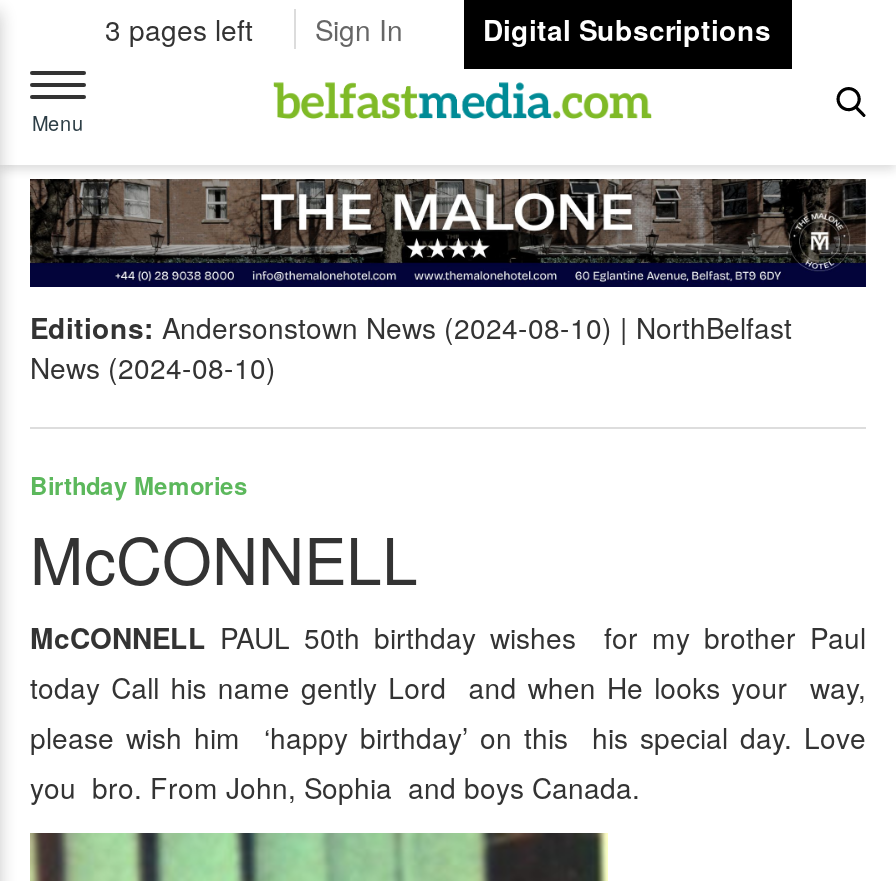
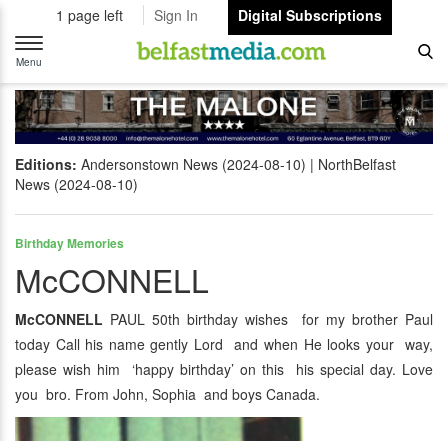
[105,9,771,49] 3 pages left Sign In Digital Subscriptions -> [56,5,382,25] 1 page left Sign In Digital Subscriptions

